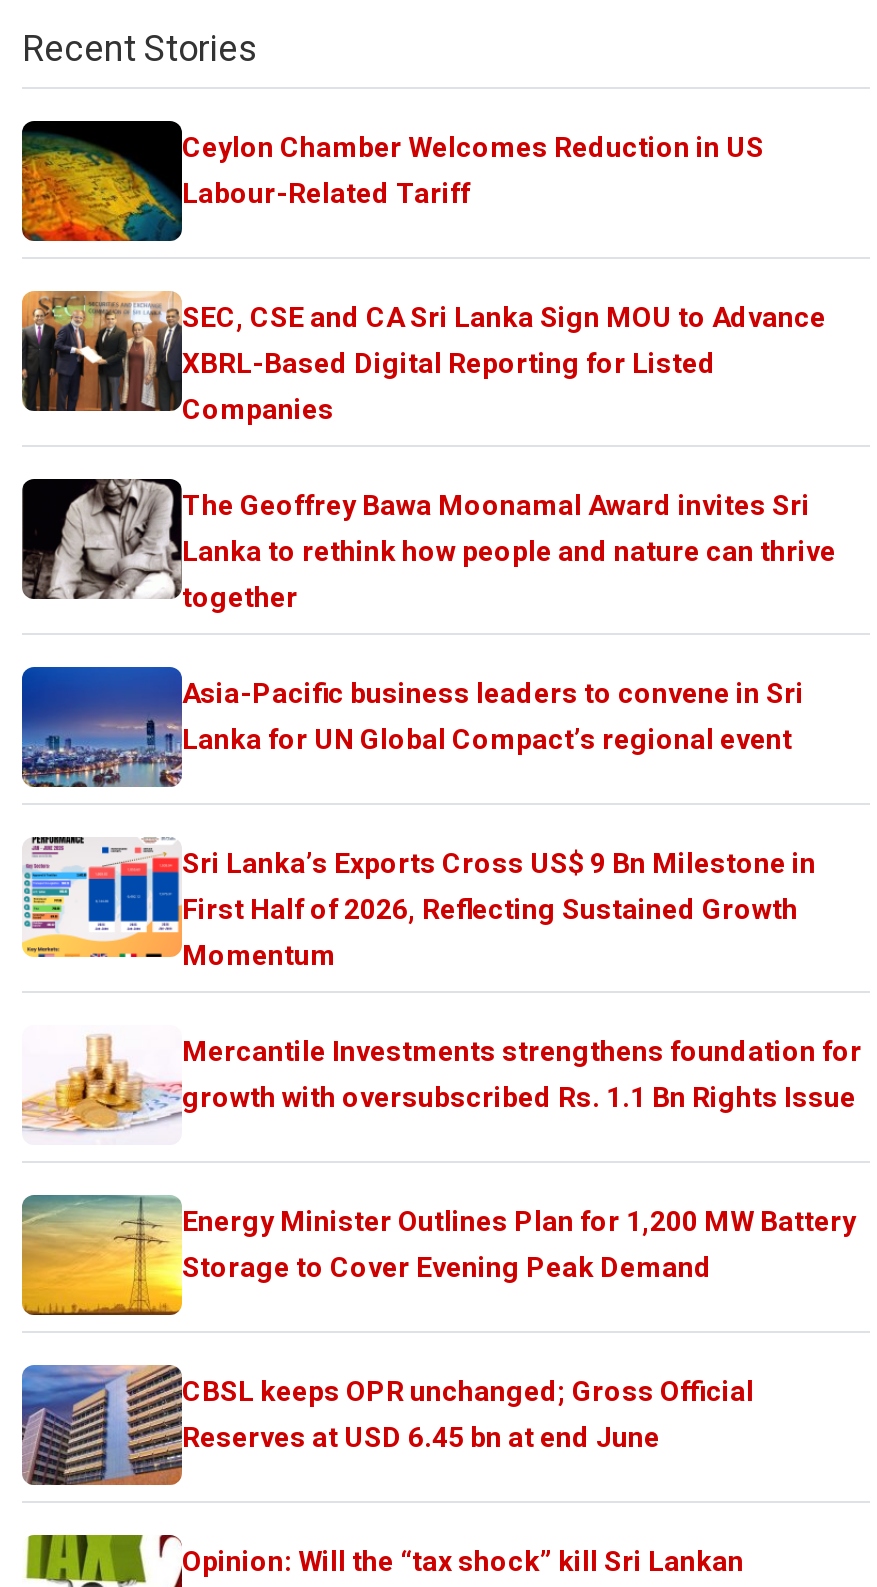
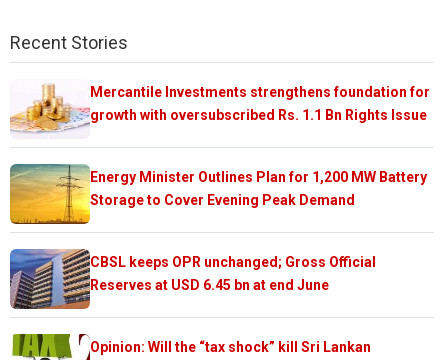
[20,119,764,243] [image] | Ceylon Chamber Welcomes Reduction in US | Labour-Related Tariff -> none
[20,289,836,755] [image] | SEC, CSE and CA Sri Lanka Sign MOU to Advance | XBRL-Based Digital Reporting for Listed | Companies | The Geoffrey Bawa Moonamal Award invites Sri | Lanka to rethink how people and nature can thrive | together | Asia-Pacific business leaders to convene in Sri | Lanka for UN Global Compact’s regional event -> none
[20,477,154,601] [image] -> none
[20,665,816,971] [image] | Sri Lanka’s Exports Cross US$ 9 Bn Milestone in | First Half of 2026, Reflecting Sustained Growth | Momentum -> none
[20,835,154,959] [image] -> none

